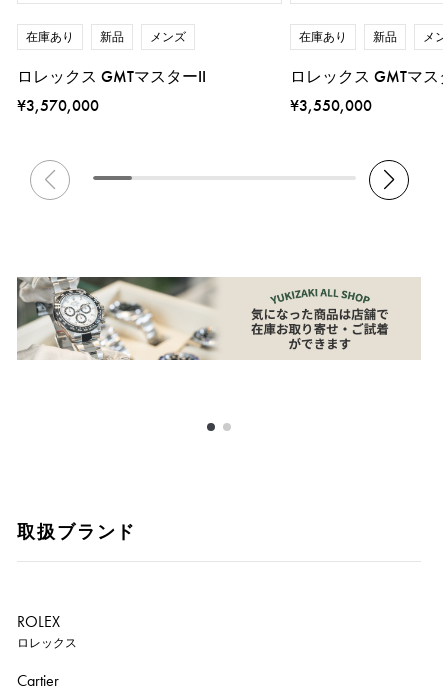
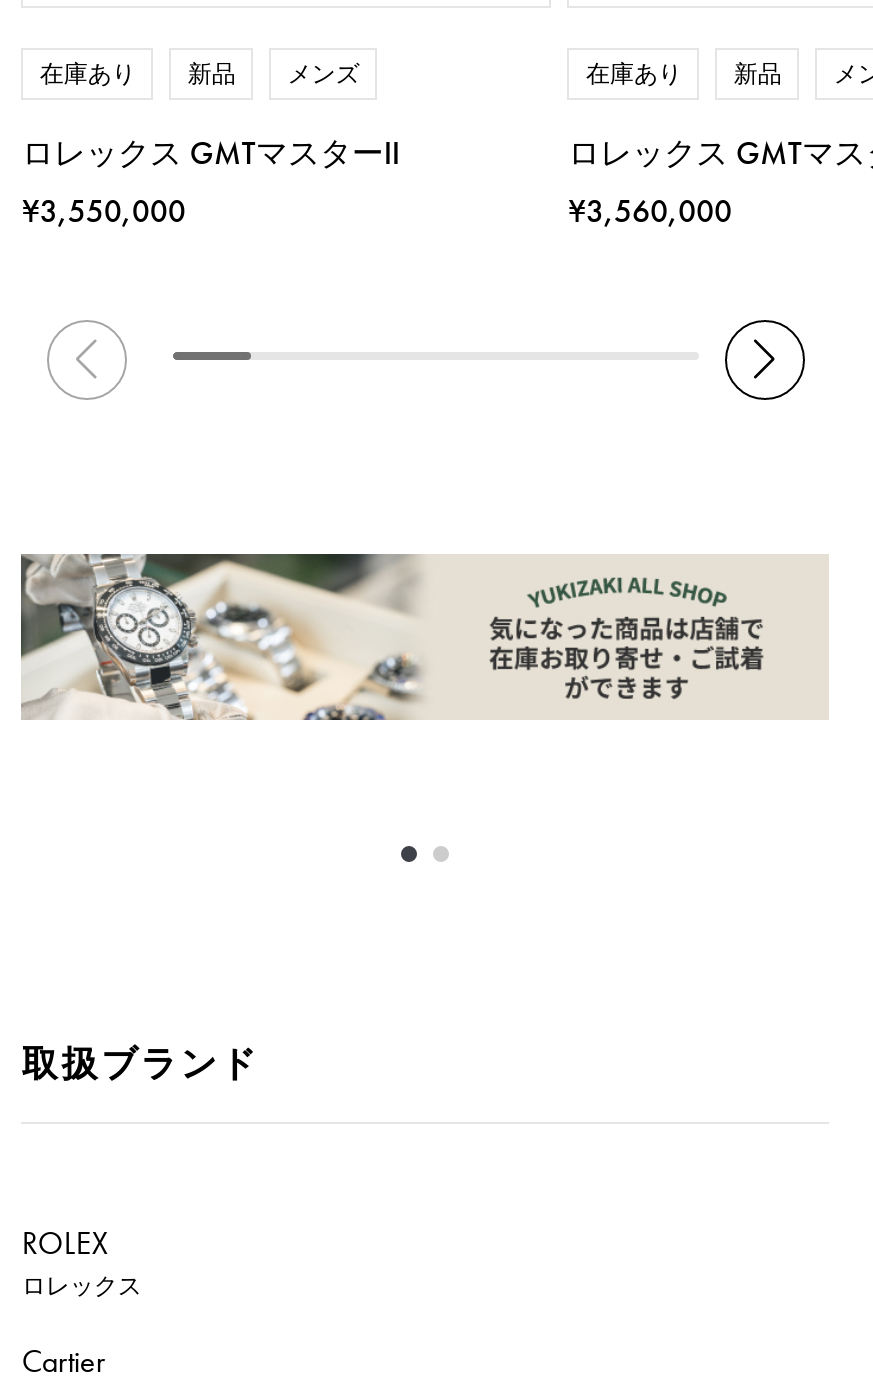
[17,96,99,115] ¥3,570,000 -> [22,193,186,231] ¥3,550,000
[290,96,372,115] ¥3,550,000 -> [568,193,732,231] ¥3,560,000

